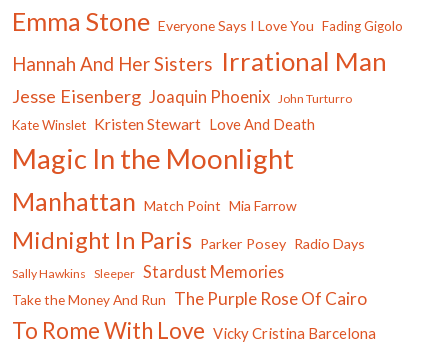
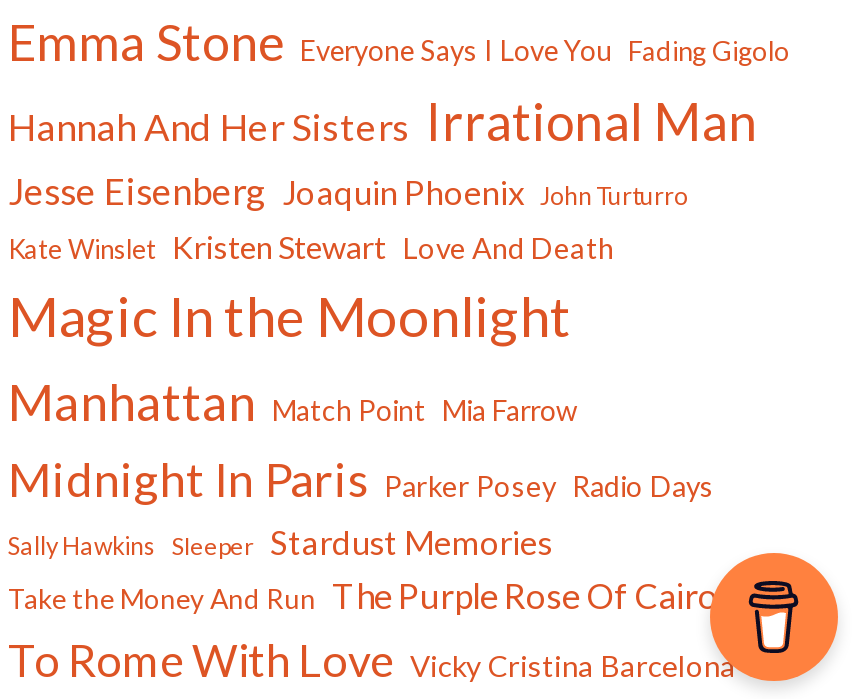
none -> [708,551,840,687] [image]

